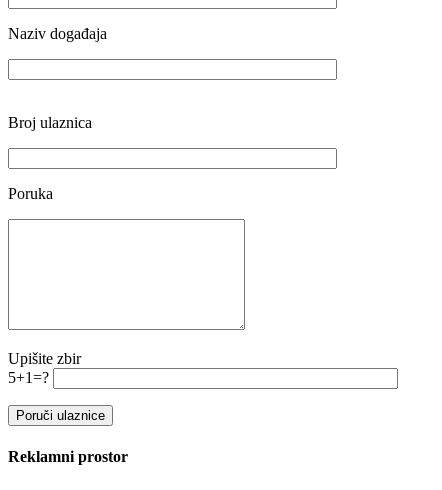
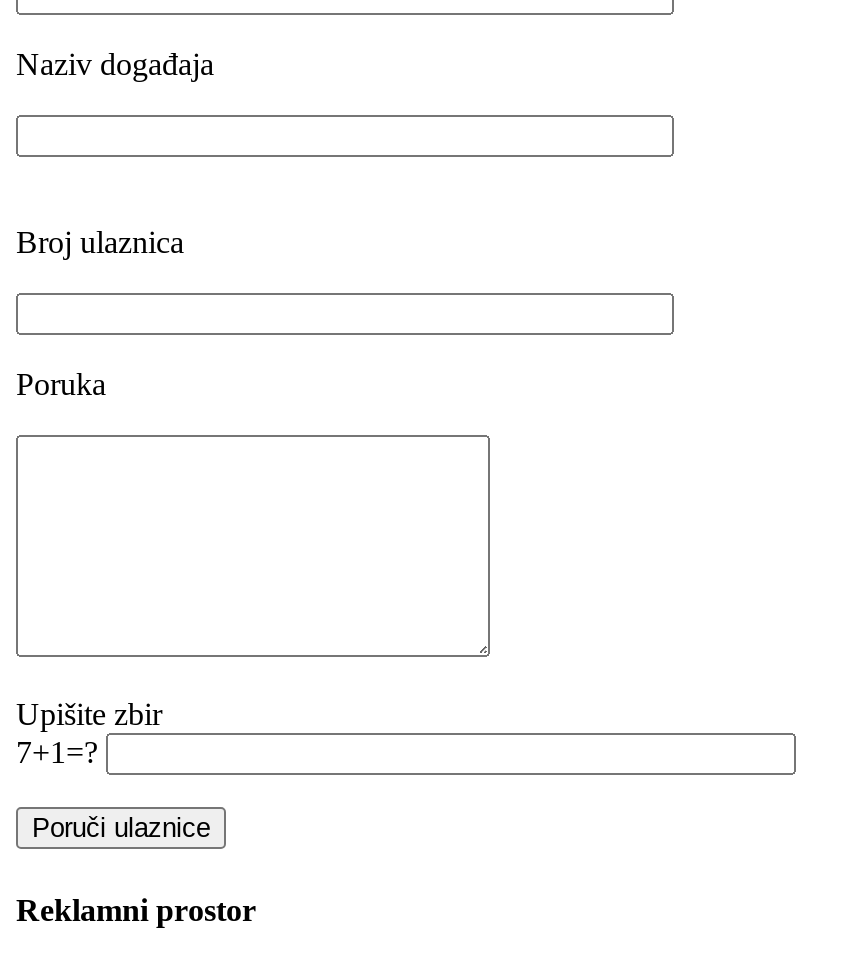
[8,369,49,386] 5+1=? -> [16,736,98,770] 7+1=?

